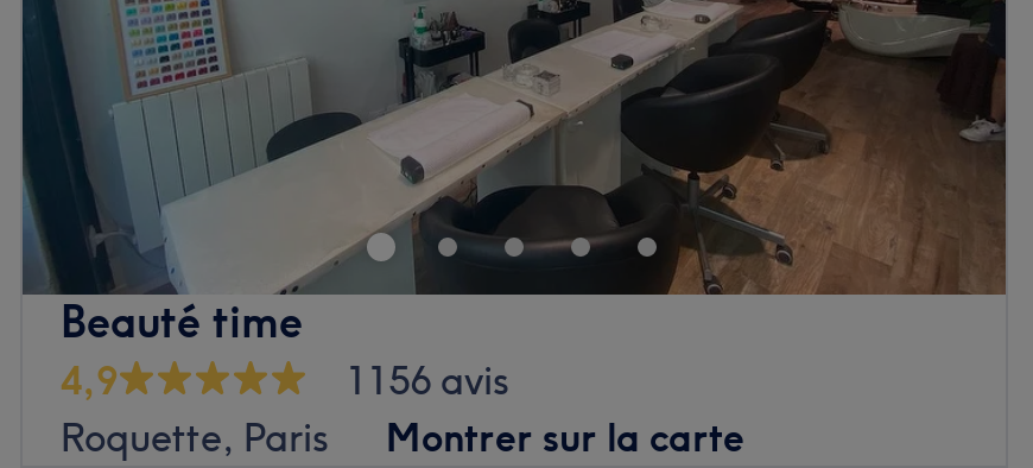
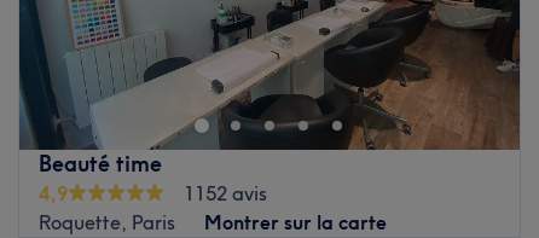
[346,356,509,403] 1156 avis -> [184,181,267,205] 1152 avis

